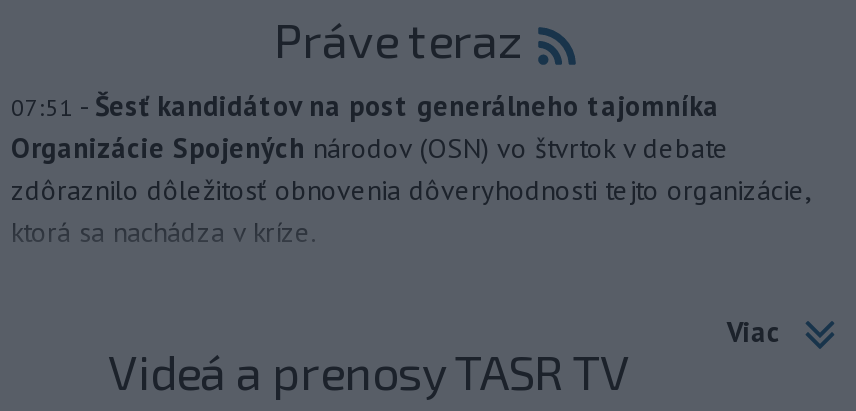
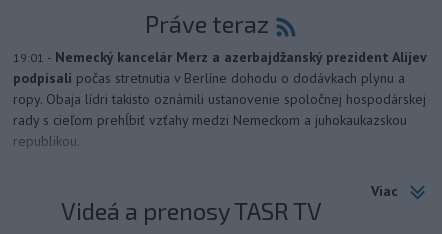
[11,88,809,250] 07:51 - Šesť kandidátov na post generálneho tajomníka | Organizácie Spojených národov (OSN) vo štvrtok v debate | zdôraznilo dôležitosť obnovenia dôveryhodnosti tejto organizácie, | ktorá sa nachádza v kríze. -> [13,48,426,150] 19:01 - Nemecký kancelár Merz a azerbajdžanský prezident Alijev | podpísali počas stretnutia v Berlíne dohodu o dodávkach plynu a | ropy. Obaja lídri takisto oznámili ustanovenie spoločnej hospodárskej | rady s cieľom prehĺbiť vzťahy medzi Nemeckom a juhokaukazskou | republikou.

